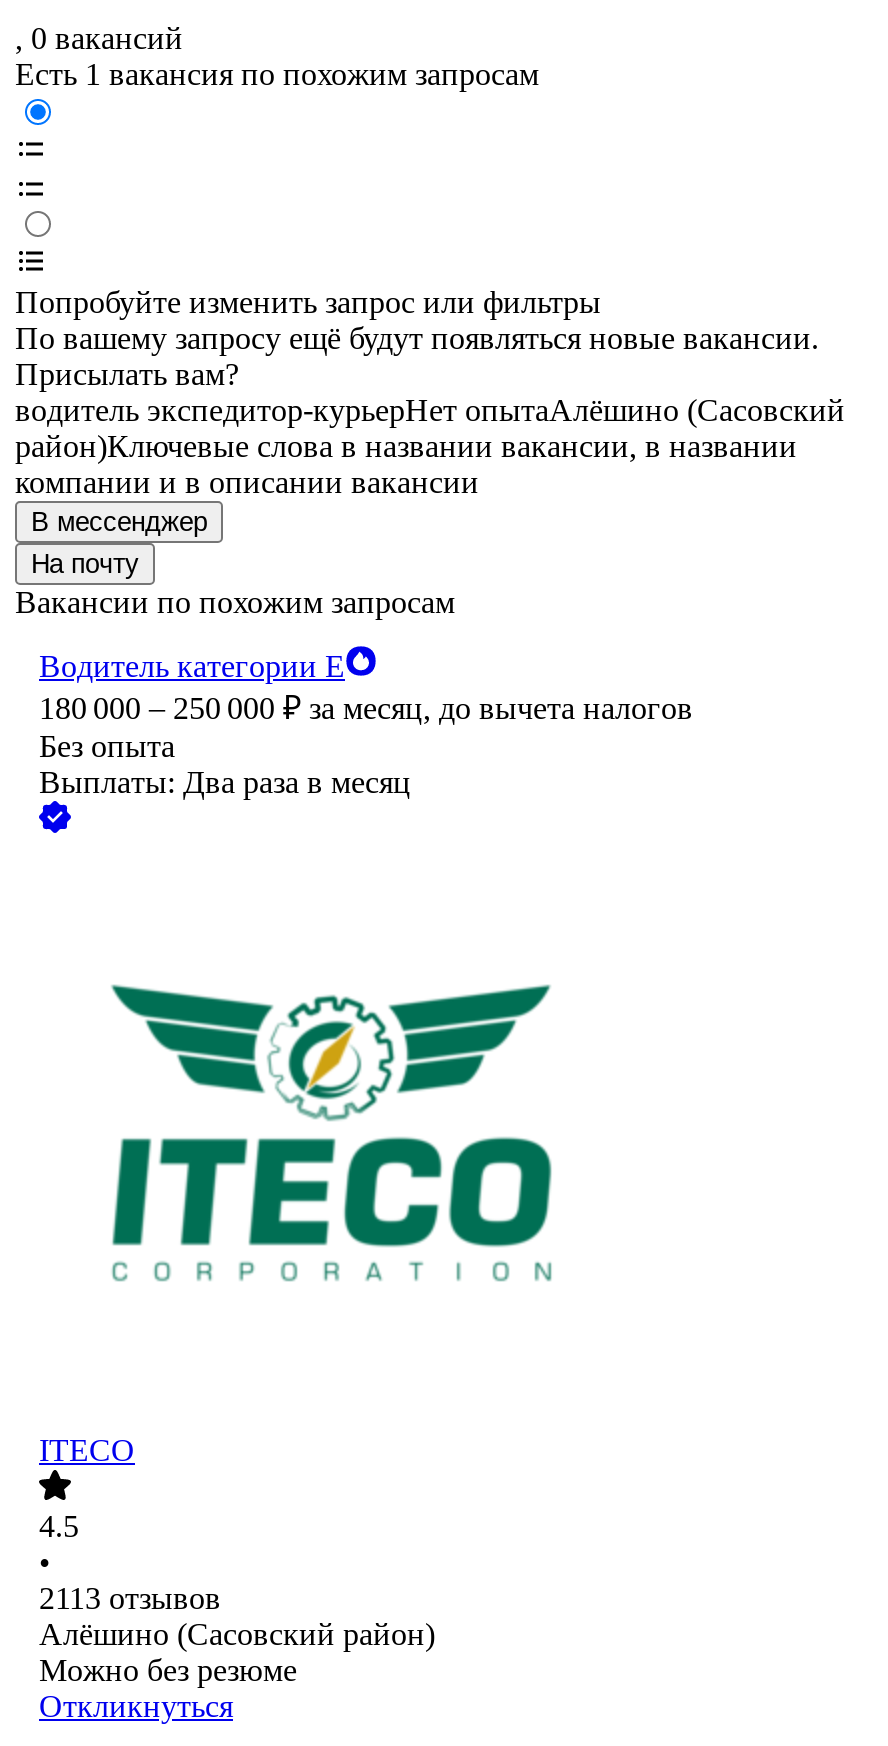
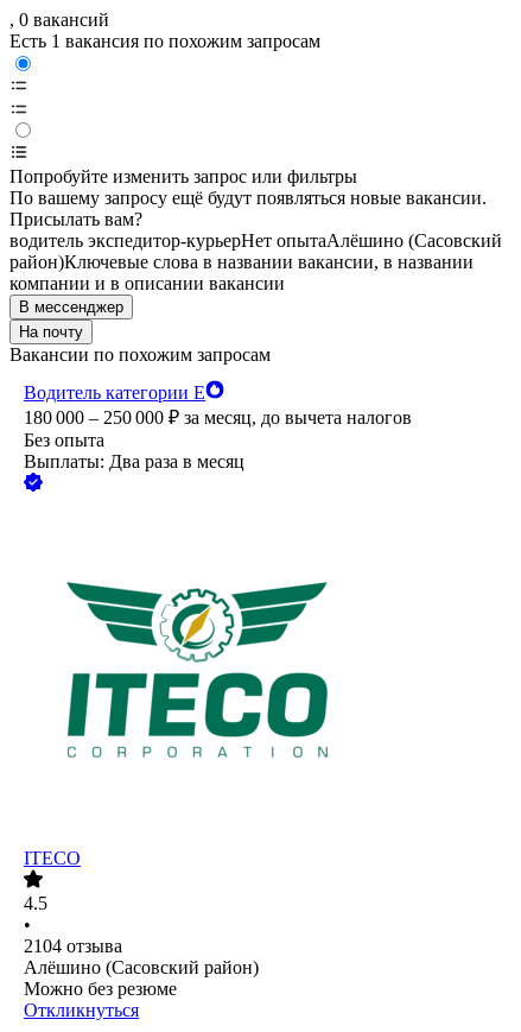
[39,1582,221,1616] 2113 отзывов -> [24,936,122,957] 2104 отзыва

